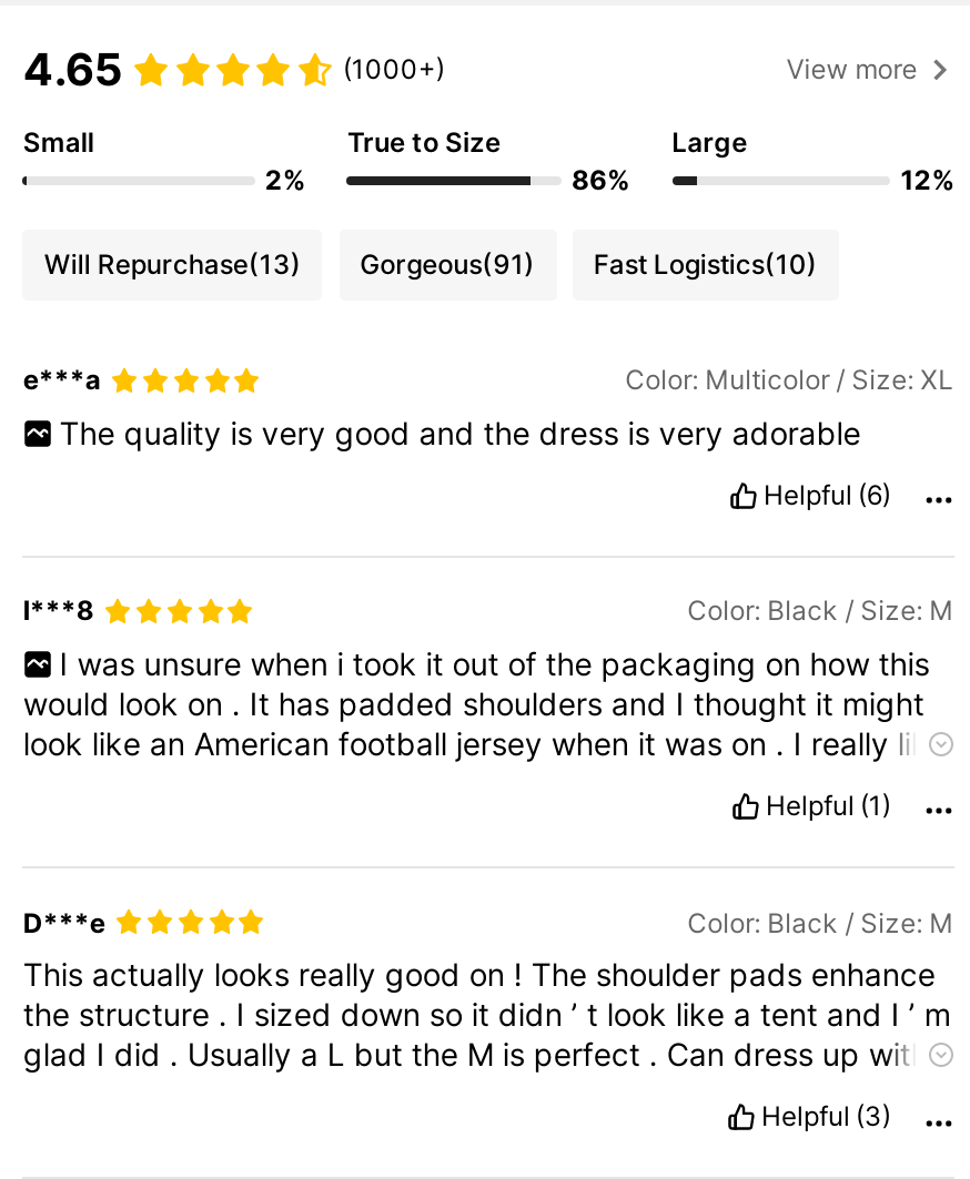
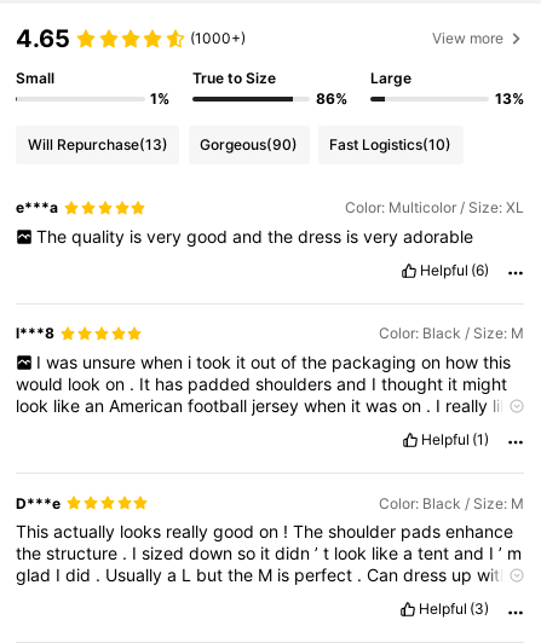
[265,164,305,197] 2% -> [151,90,170,108] 1%
[901,164,954,197] 12% -> [495,90,524,108] 13%
[44,247,818,280] Will Repurchase(13) Gorgeous(91) Fast Logistics(10) -> [28,135,452,153] Will Repurchase(13) Gorgeous(90) Fast Logistics(10)

